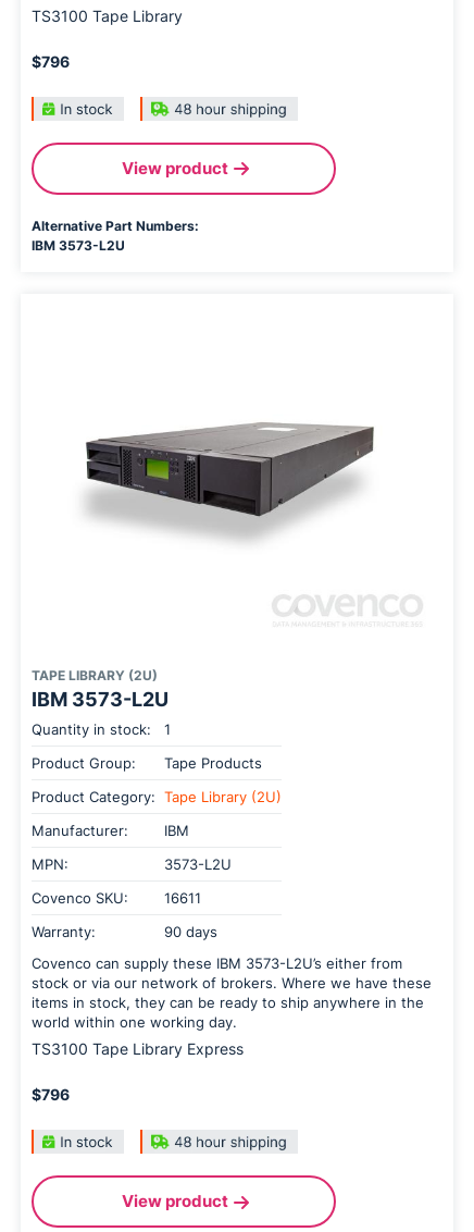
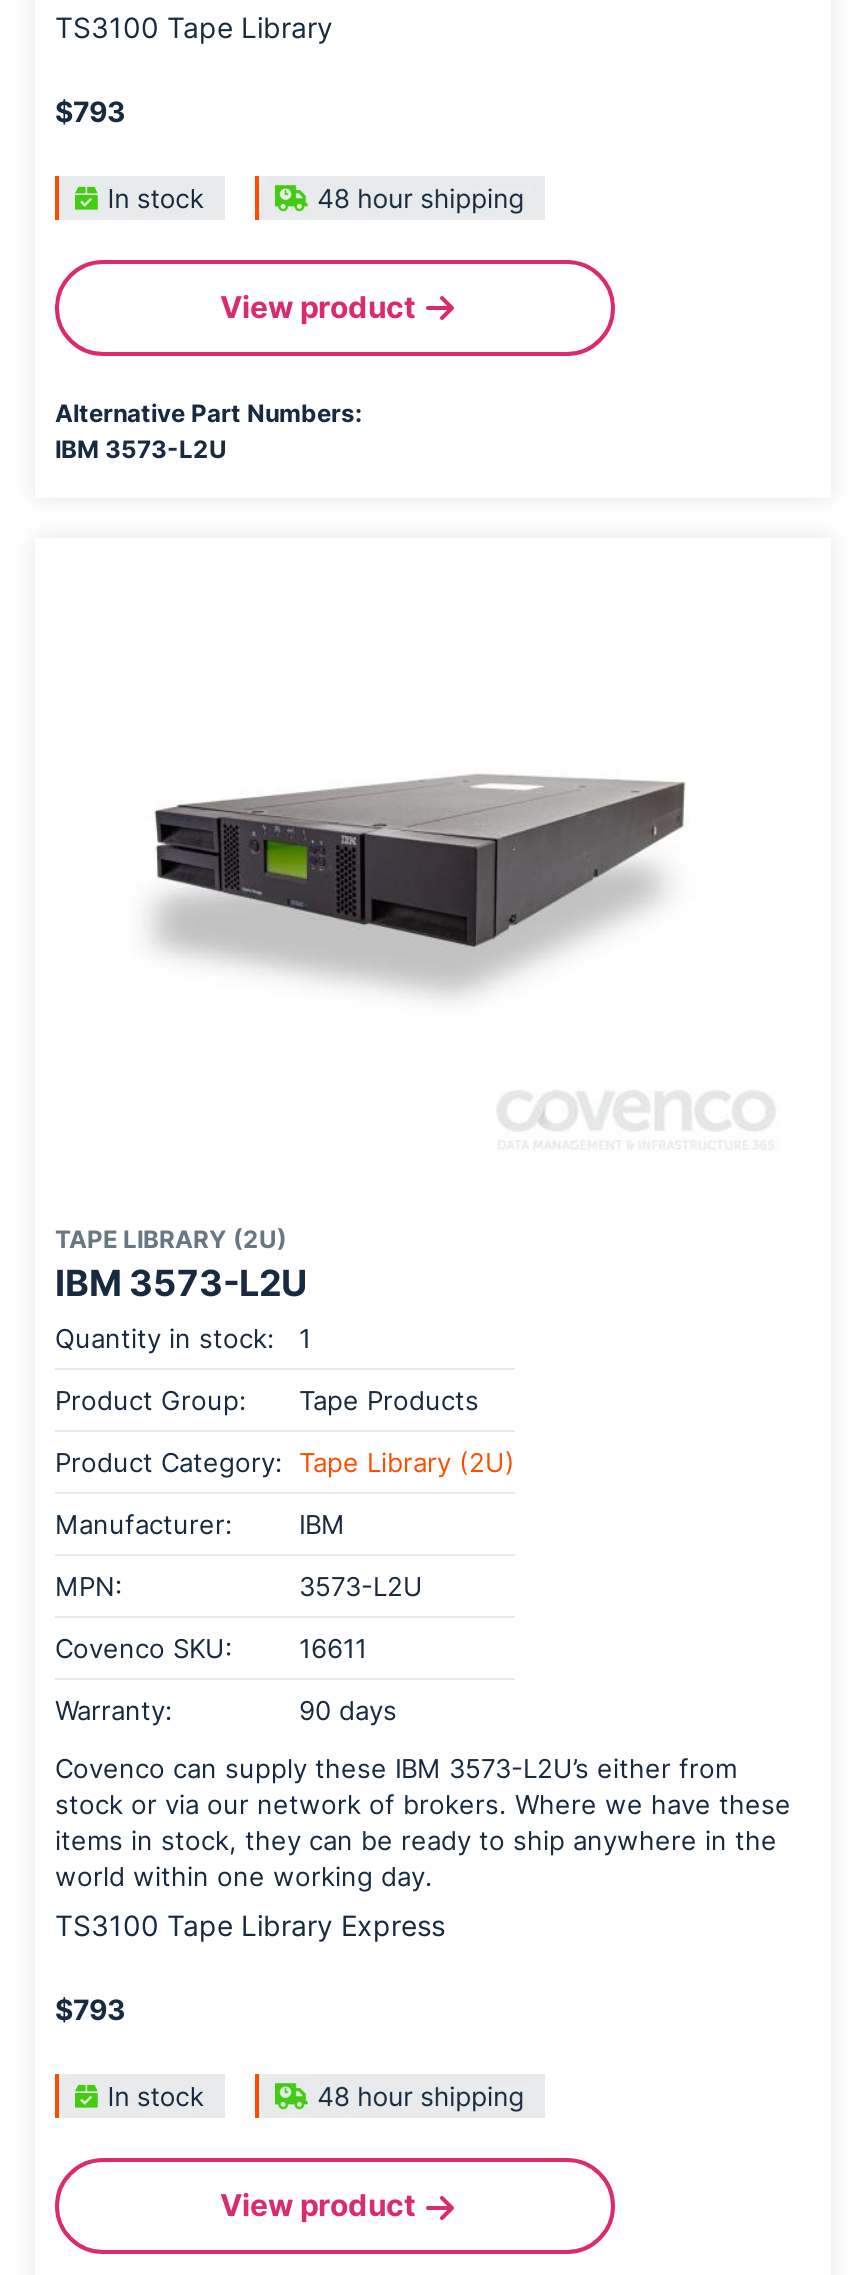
[32,52,70,71] $796 -> [55,94,125,128] $793
[32,1085,70,1104] $796 -> [55,1992,125,2026] $793

